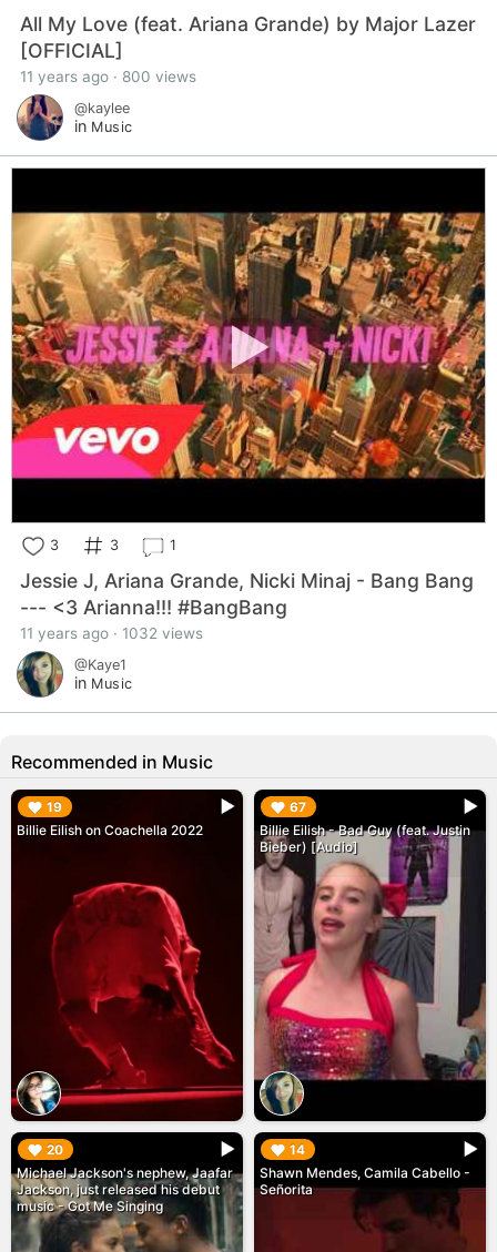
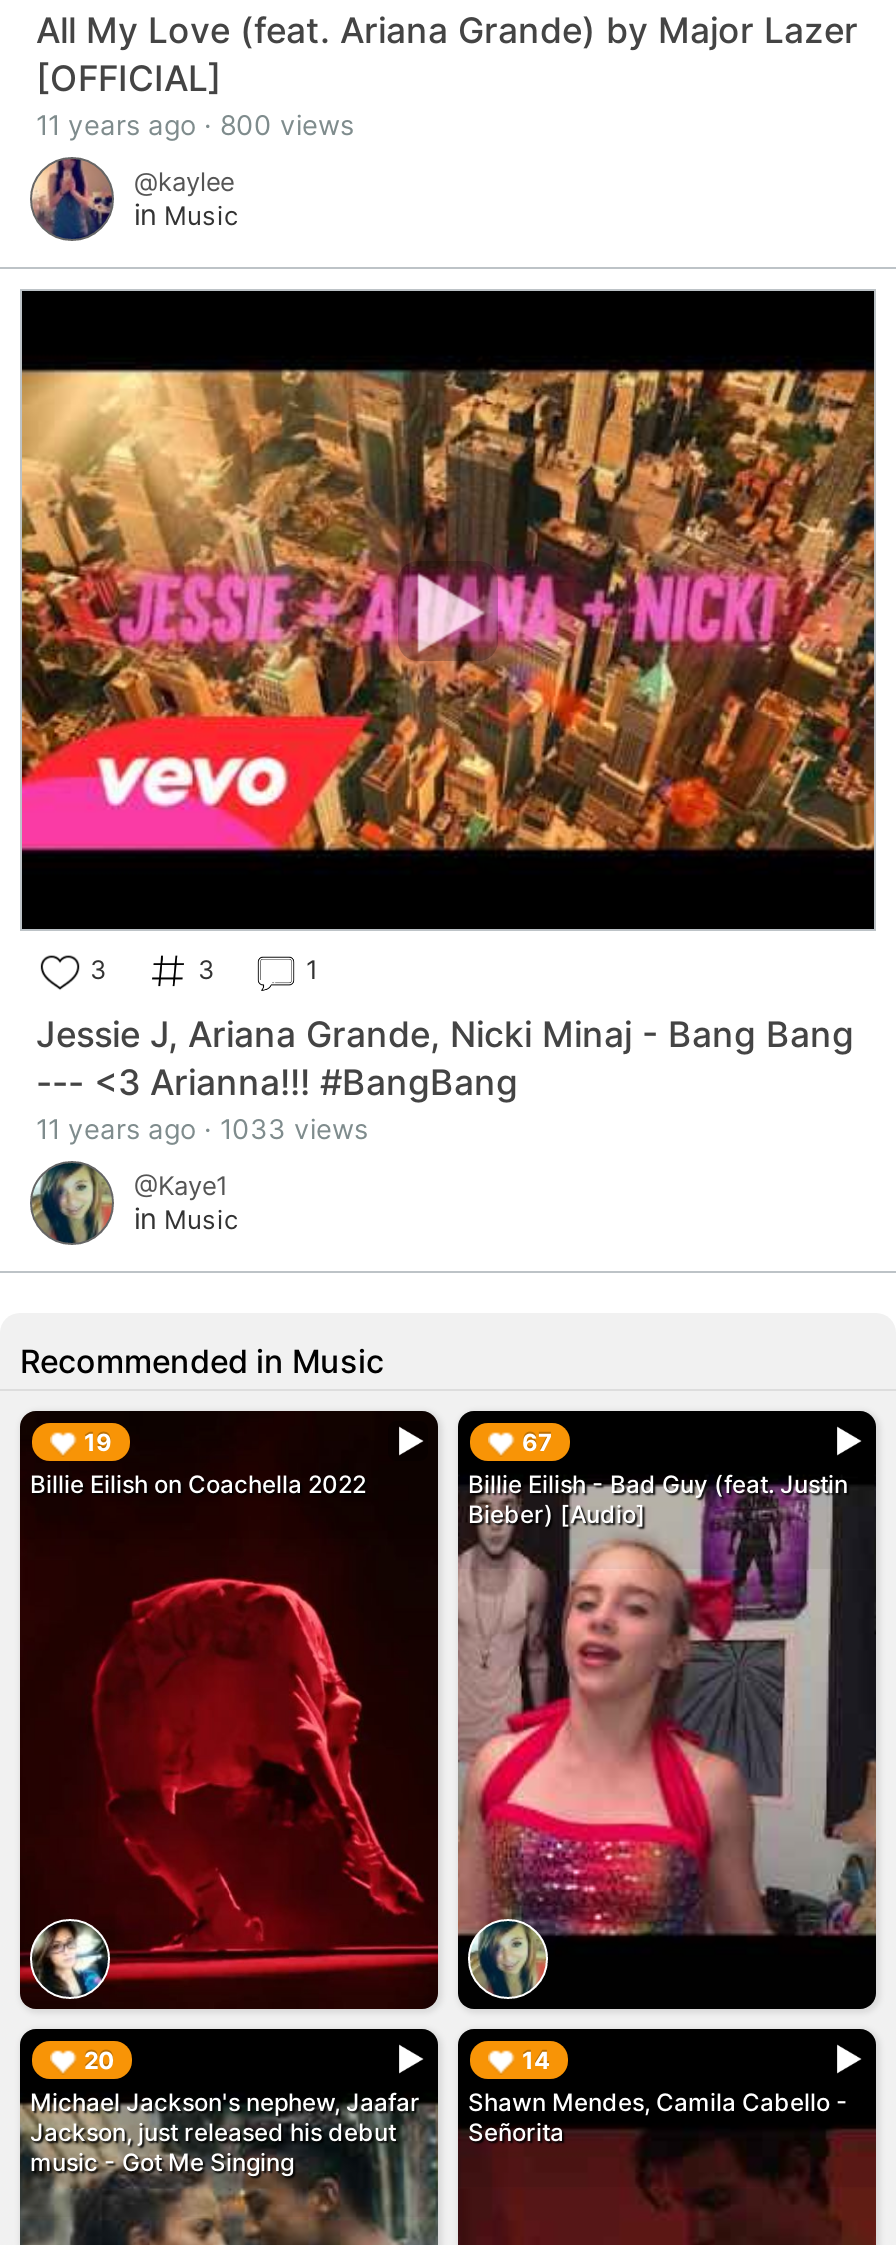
[20,625,203,642] 11 years ago · 1032 views -> [36,1114,368,1146] 11 years ago · 1033 views

